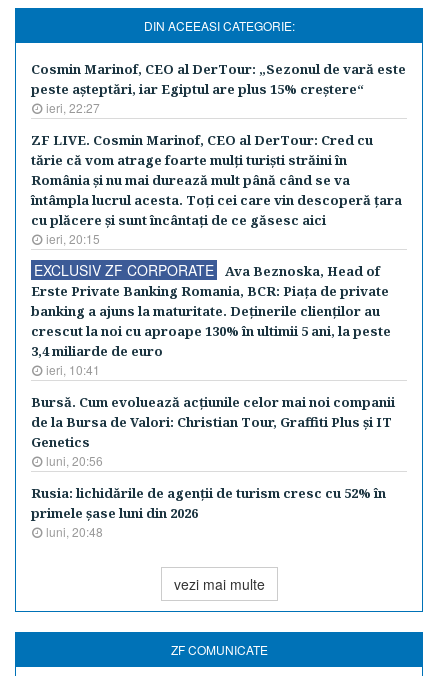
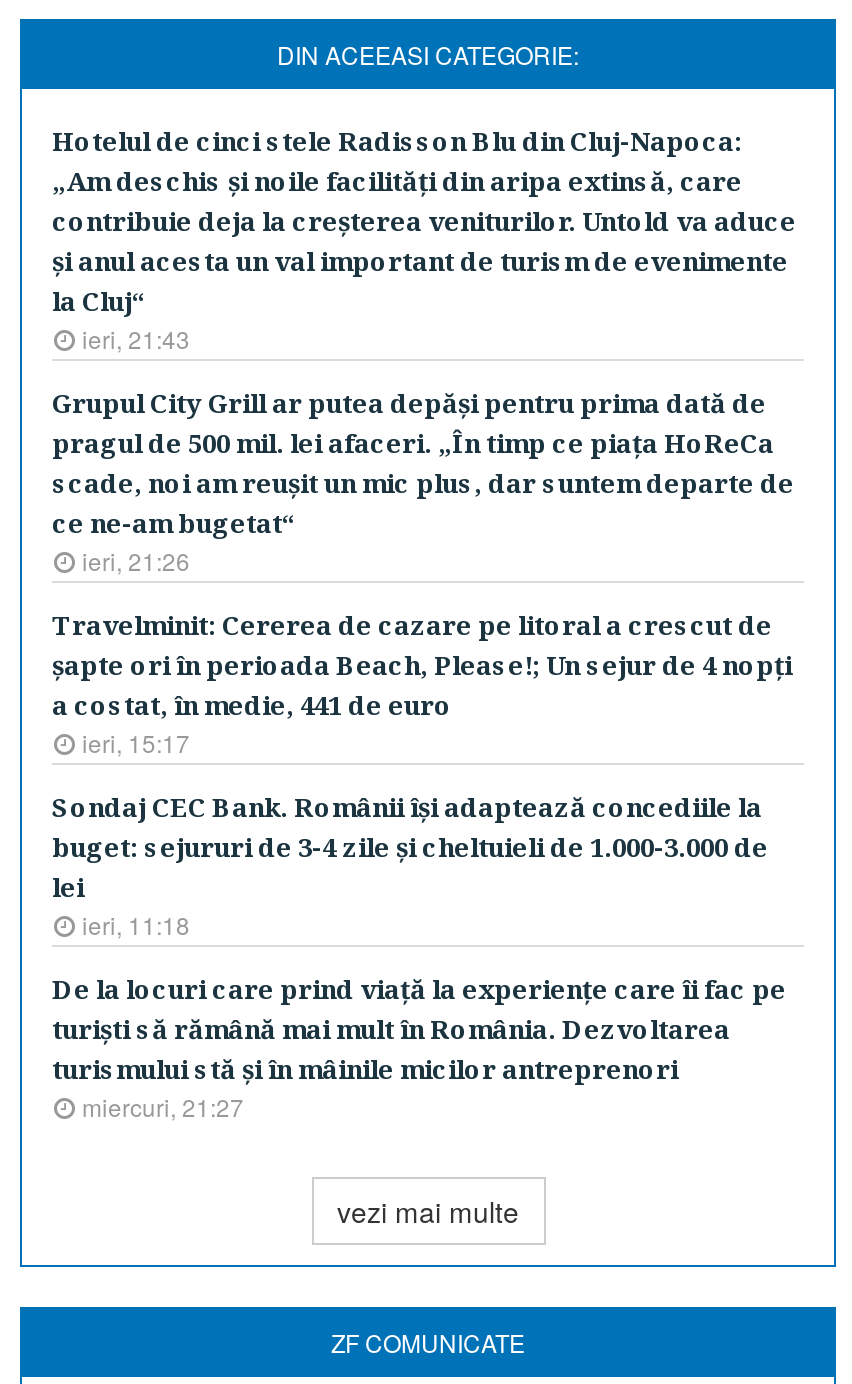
[31,60,406,116] Cosmin Marinof, CEO al DerTour: „Sezonul de vară este | peste aşteptări, iar Egiptul are plus 15% creştere“ | ieri, 22:27 -> [52,123,796,355] Hotelul de cinci stele Radisson Blu din Cluj-Napoca: | „Am deschis şi noile facilităţi din aripa extinsă, care | contribuie deja la creşterea veniturilor. Untold va aduce | şi anul acesta un val important de turism de evenimente | la Cluj“ | ieri, 21:43
[31,131,402,247] ZF LIVE. Cosmin Marinof, CEO al DerTour: Cred cu | tărie că vom atrage foarte mulţi turişti străini în | România şi nu mai durează mult până când se va | întâmpla lucrul acesta. Toţi cei care vin descoperă ţara | cu plăcere şi sunt încântaţi de ce găsesc aici | ieri, 20:15 -> [52,385,794,577] Grupul City Grill ar putea depăşi pentru prima dată de | pragul de 500 mil. lei afaceri. „În timp ce piaţa HoReCa | scade, noi am reuşit un mic plus, dar suntem departe de | ce ne-am bugetat“ | ieri, 21:26
[31,260,391,378] EXCLUSIV ZF CORPORATE | Ava Beznoska, Head of | Erste Private Banking Romania, BCR: Piaţa de private | banking a ajuns la maturitate. Deţinerile clienţilor au | crescut la noi cu aproape 130% în ultimii 5 ani, la peste | 3,4 miliarde de euro | ieri, 10:41 -> [52,607,792,759] Travelminit: Cererea de cazare pe litoral a crescut de | şapte ori în perioada Beach, Please!; Un sejur de 4 nopţi | a costat, în medie, 441 de euro | ieri, 15:17
[31,393,395,469] Bursă. Cum evoluează acţiunile celor mai noi companii | de la Bursa de Valori: Christian Tour, Graffiti Plus şi IT | Genetics | luni, 20:56 -> [52,789,768,941] Sondaj CEC Bank. Românii îşi adaptează concediile la | buget: sejururi de 3-4 zile şi cheltuieli de 1.000-3.000 de | lei | ieri, 11:18
[31,484,386,540] Rusia: lichidările de agenţii de turism cresc cu 52% în | primele şase luni din 2026 | luni, 20:48 -> [52,971,786,1123] De la locuri care prind viaţă la experienţe care îi fac pe | turişti să rămână mai mult în România. Dezvoltarea | turismului stă şi în mâinile micilor antreprenori | miercuri, 21:27

